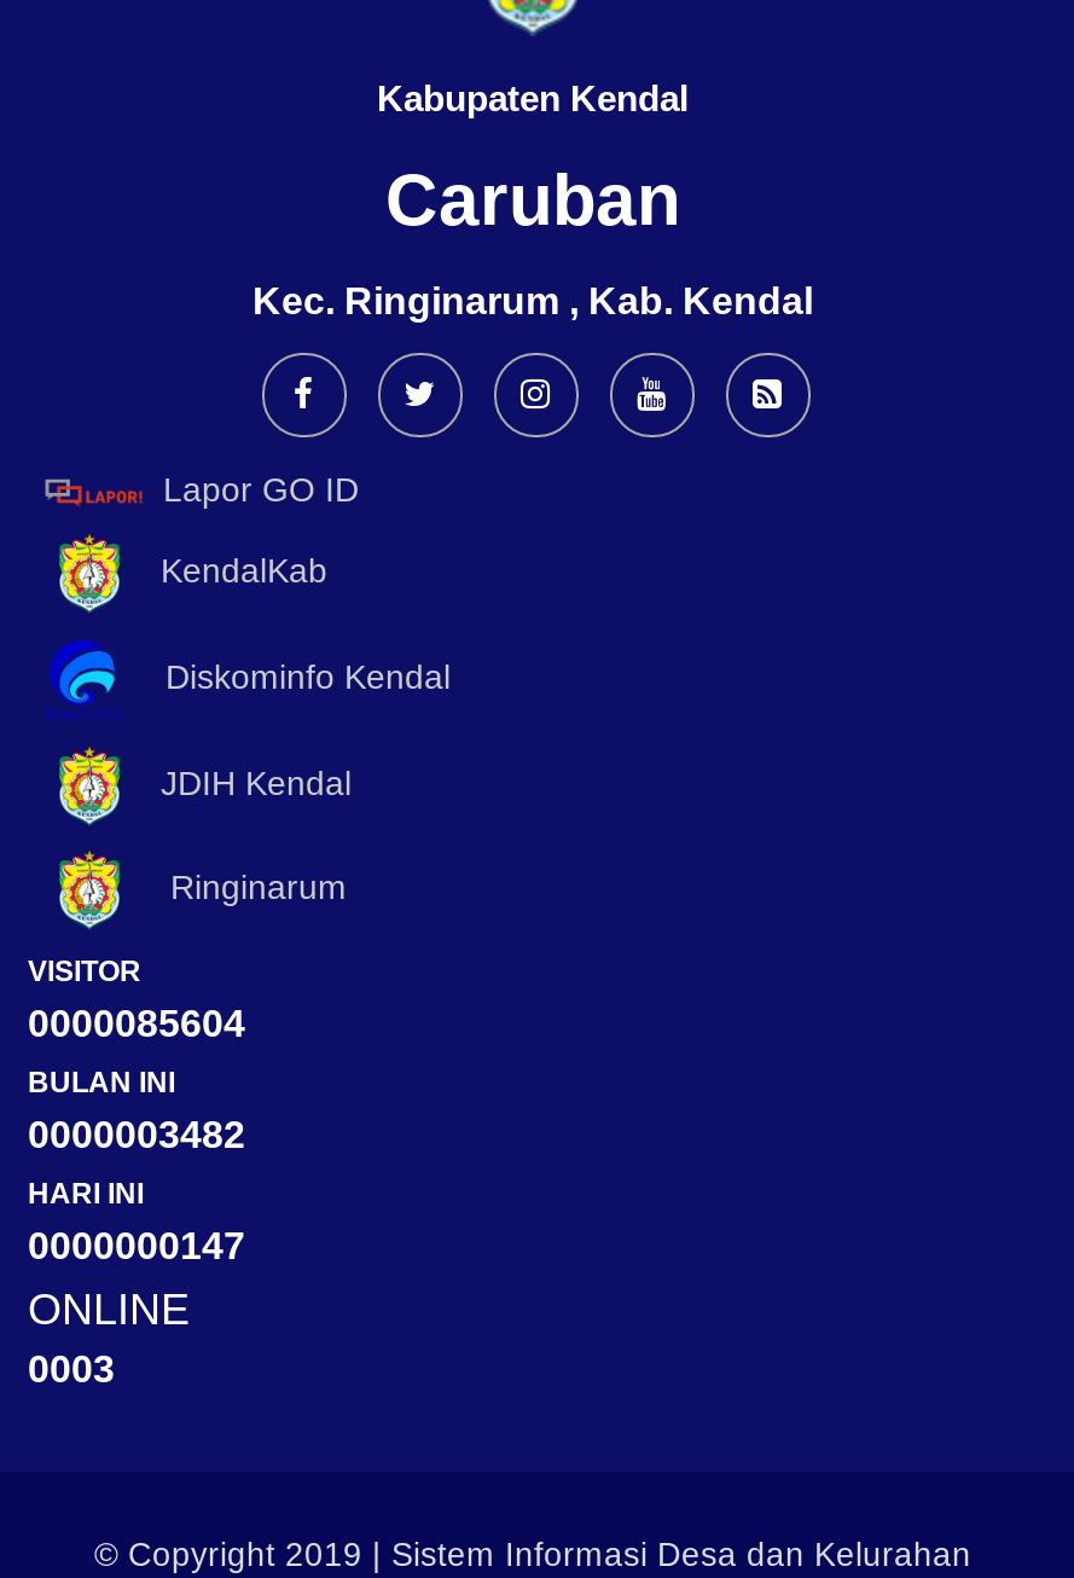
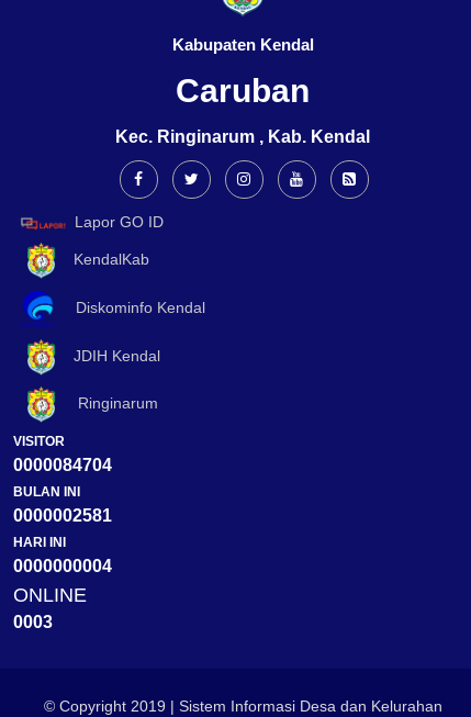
[28,1002,245,1043] 0000085604 -> [13,455,112,474] 0000084704
[28,1113,245,1154] 0000003482 -> [13,506,112,525] 0000002581
[28,1224,245,1266] 0000000147 -> [13,556,112,575] 0000000004

